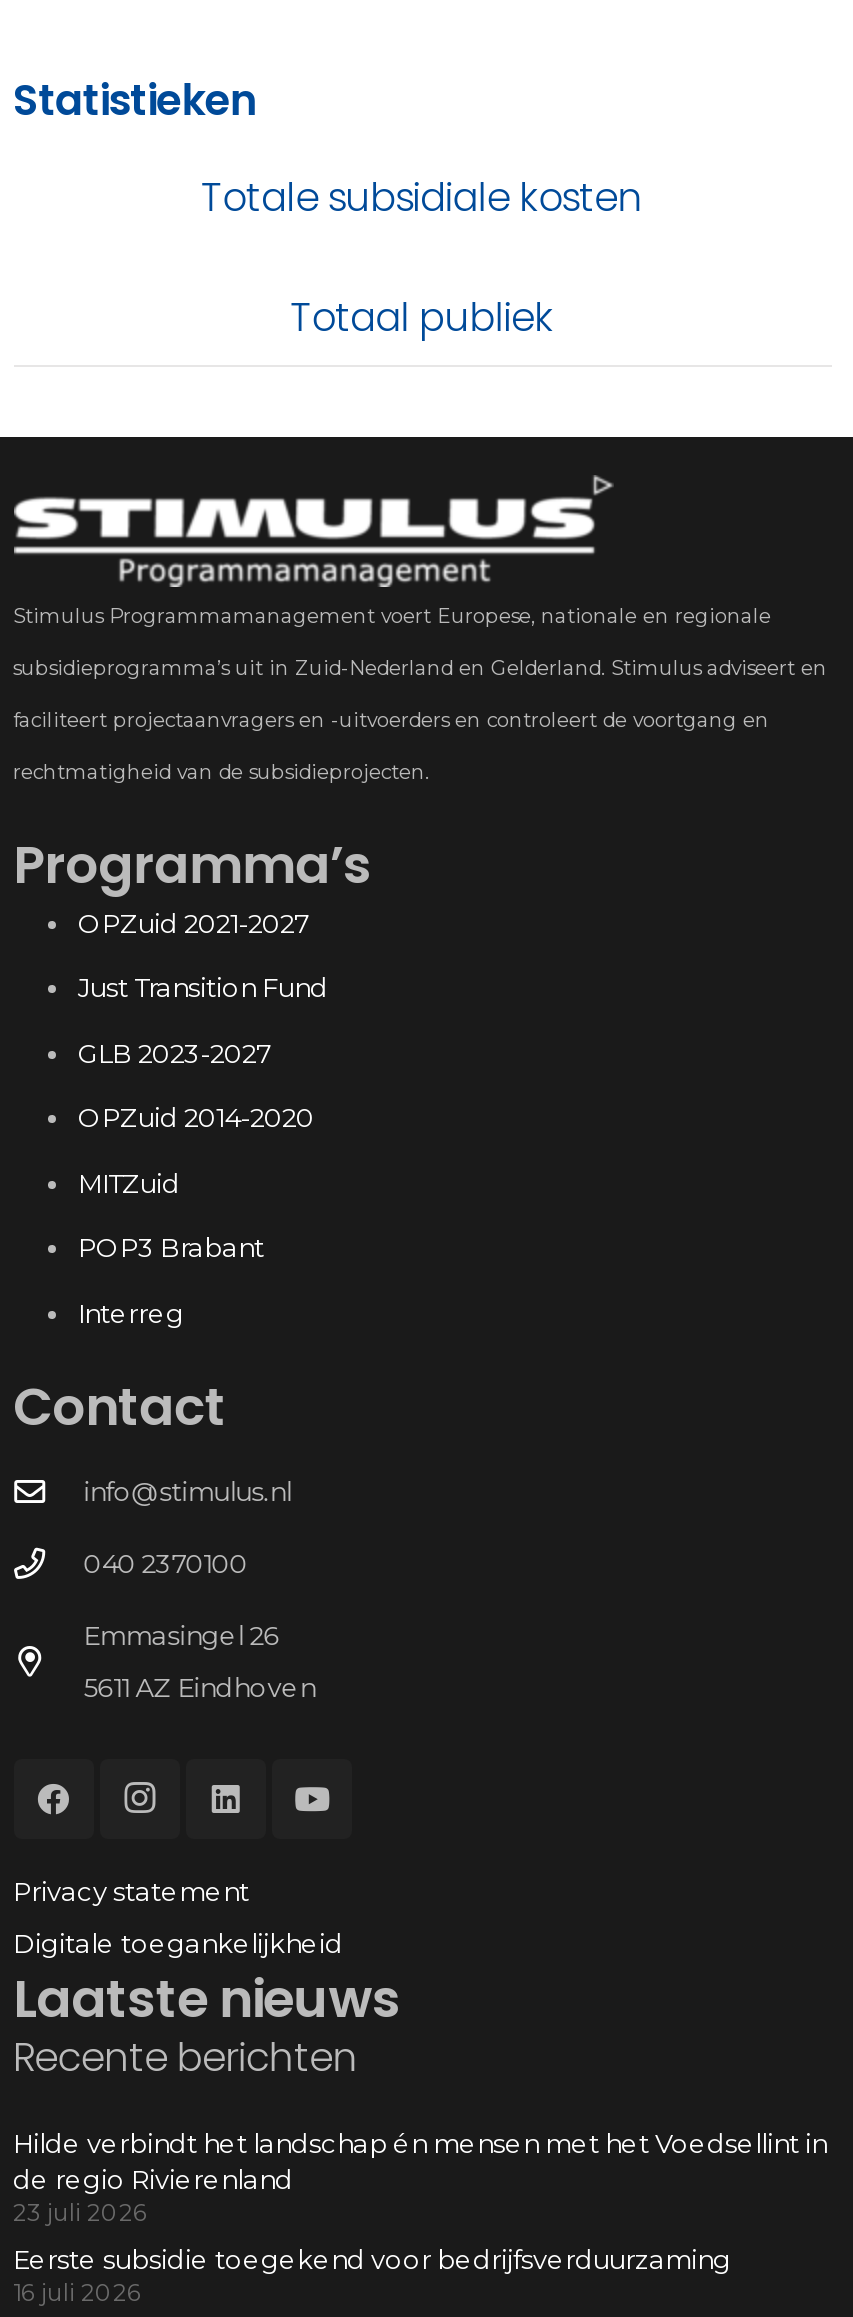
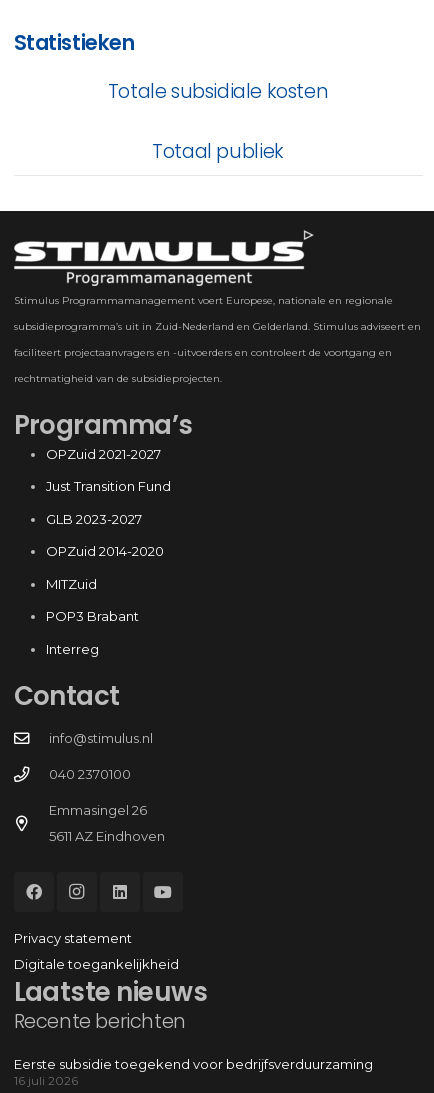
[13,2126,827,2226] Hilde verbindt het landschap én mensen met het Voedsellint in | de regio Rivierenland | 23 juli 2026 -> none

